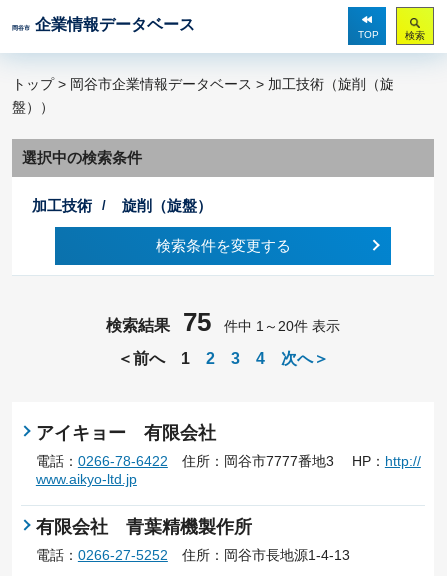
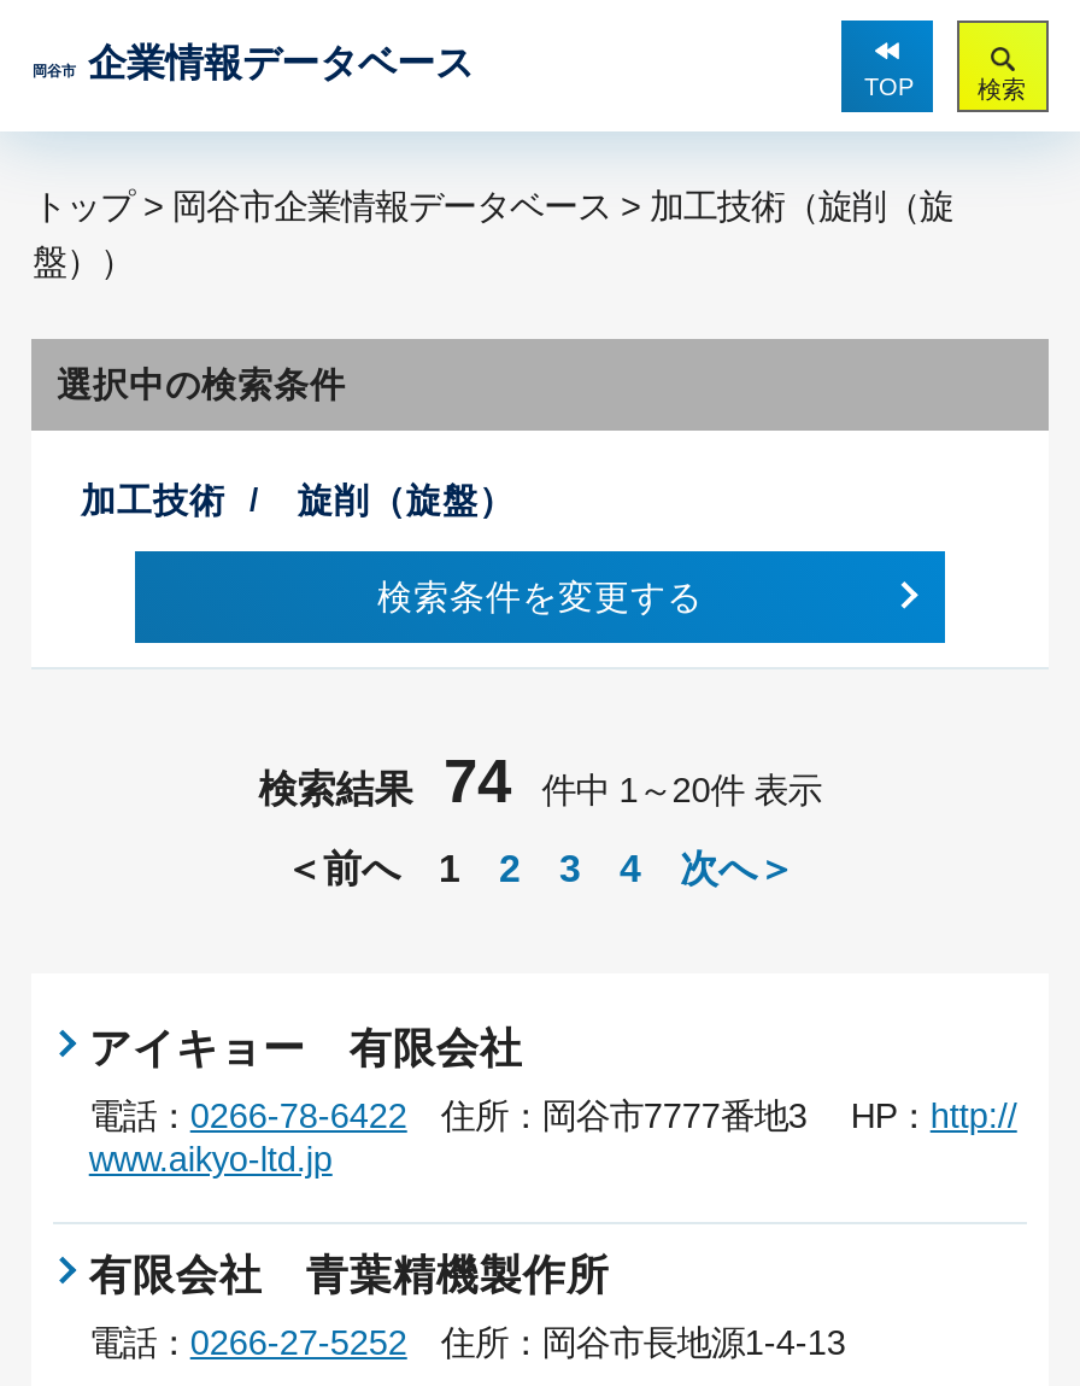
[106,308,340,336] 検索結果 75 件中 1～20件 表示 -> [258,747,822,814] 検索結果 74 件中 1～20件 表示

